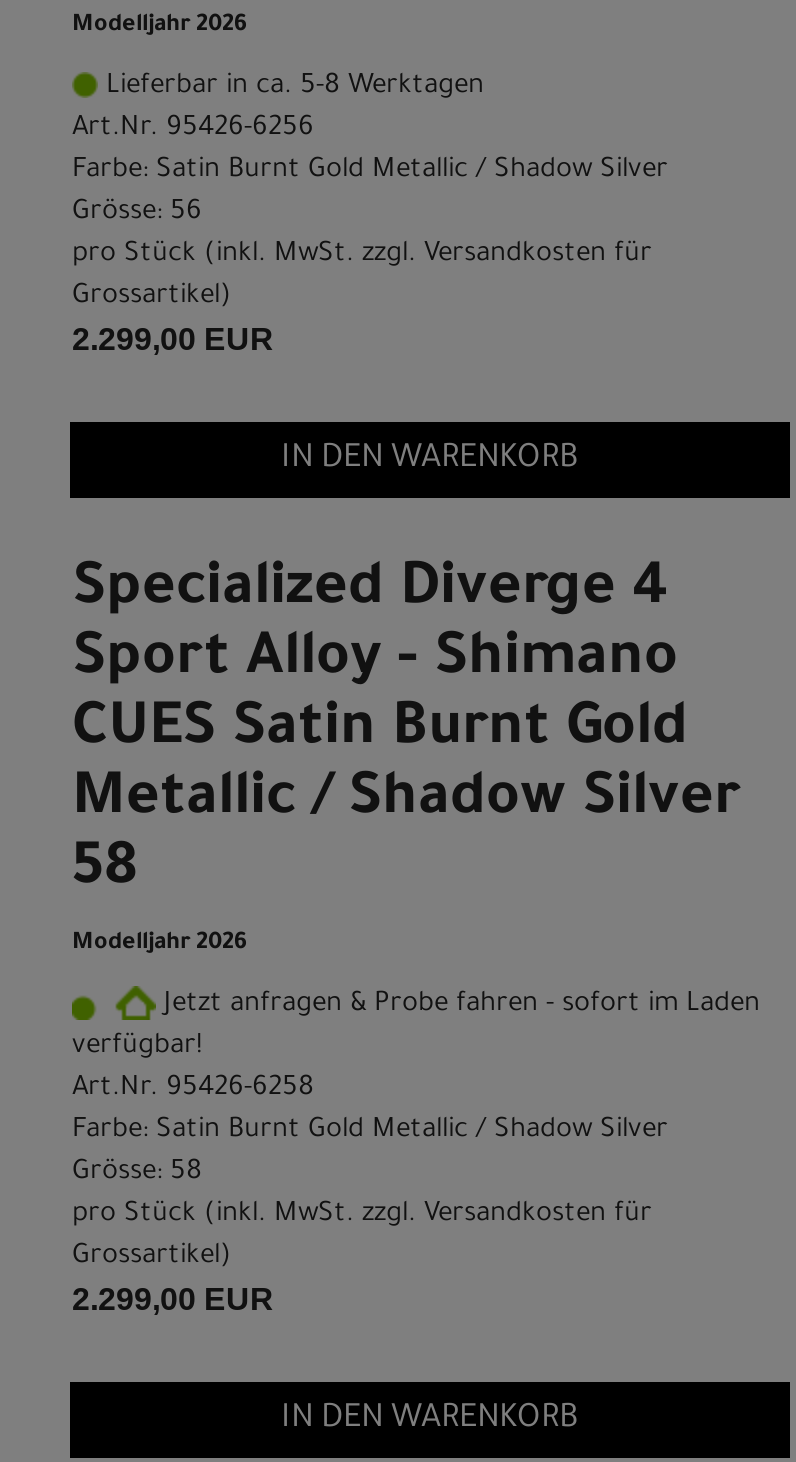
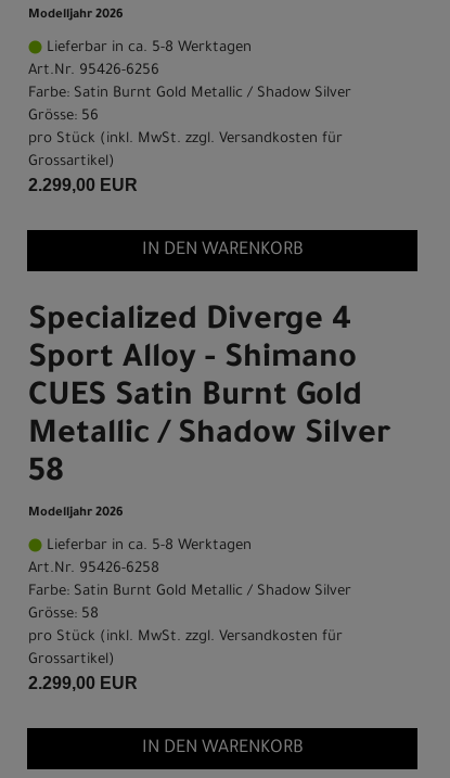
[72,991,760,1063] Jetzt anfragen & Probe fahren - sofort im Laden | verfügbar! -> [42,539,252,555] Lieferbar in ca. 5-8 Werktagen

